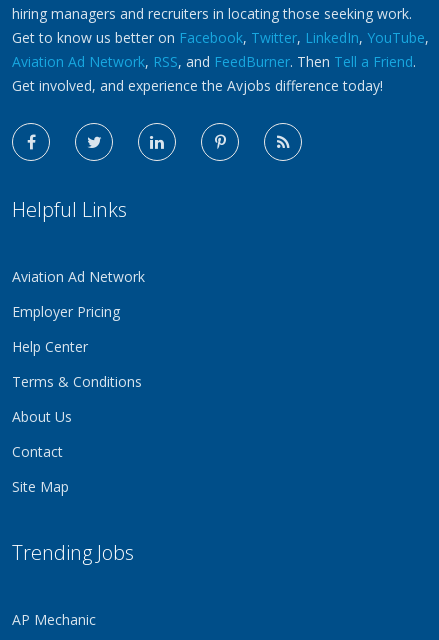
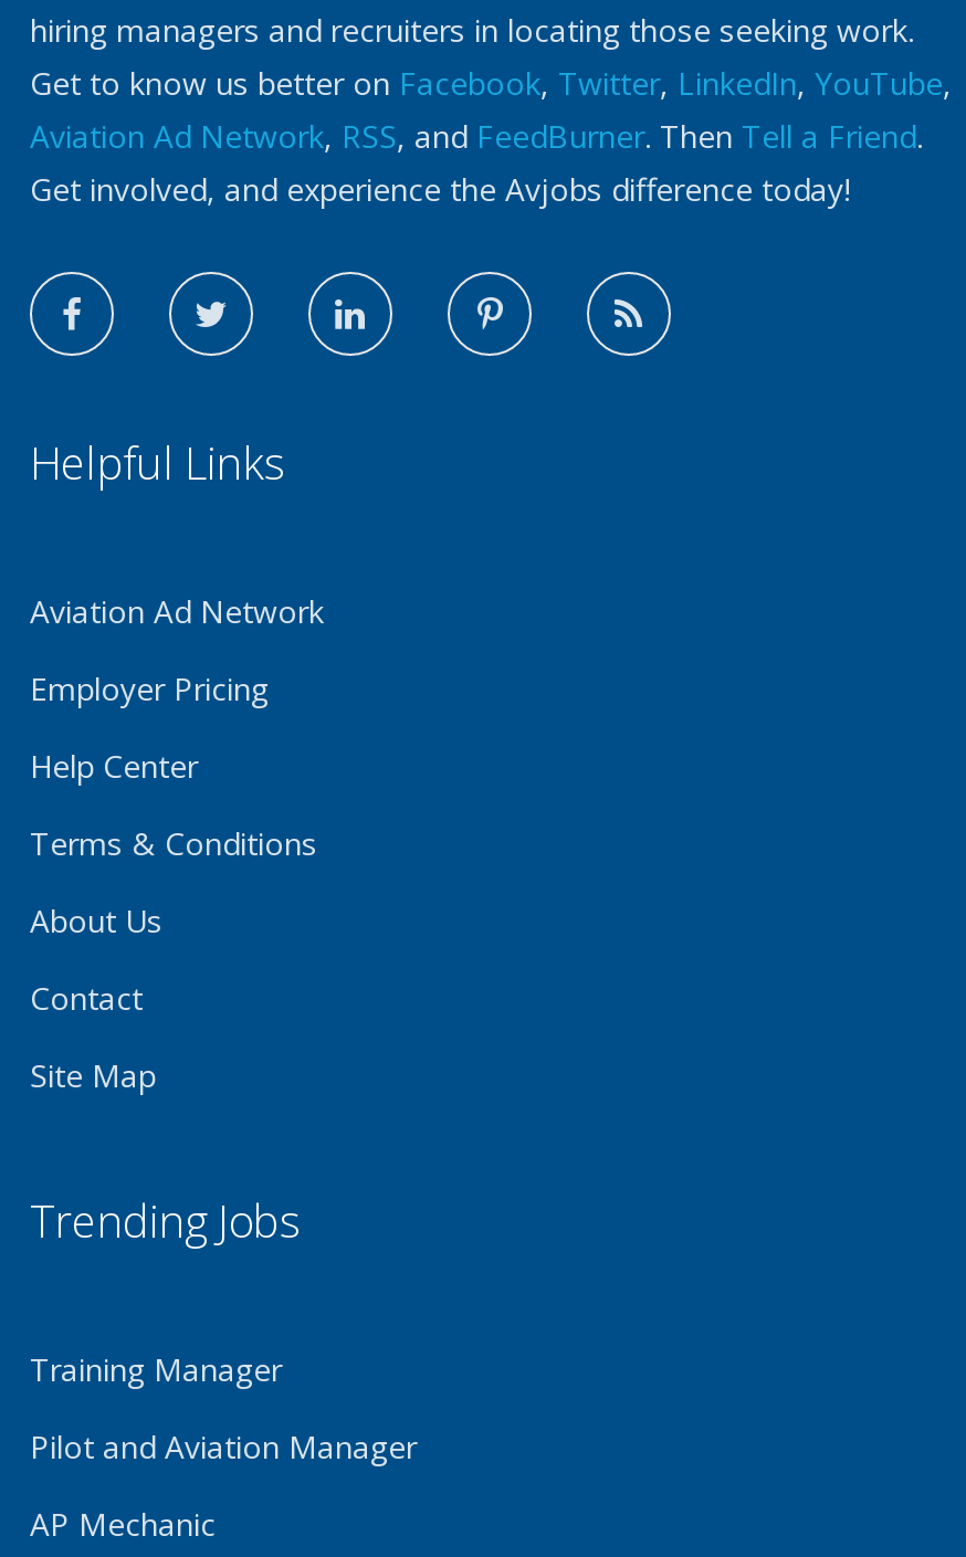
none -> [30,1348,417,1467] Training Manager | Pilot and Aviation Manager

